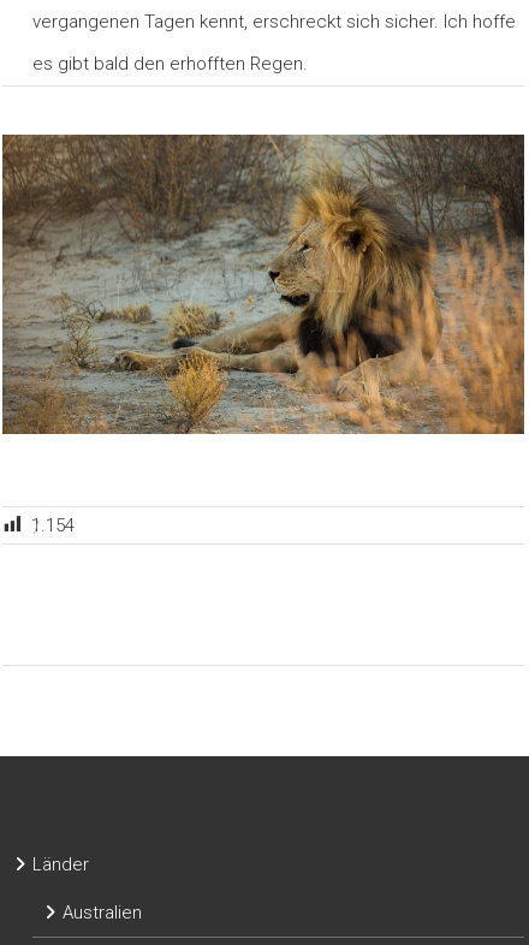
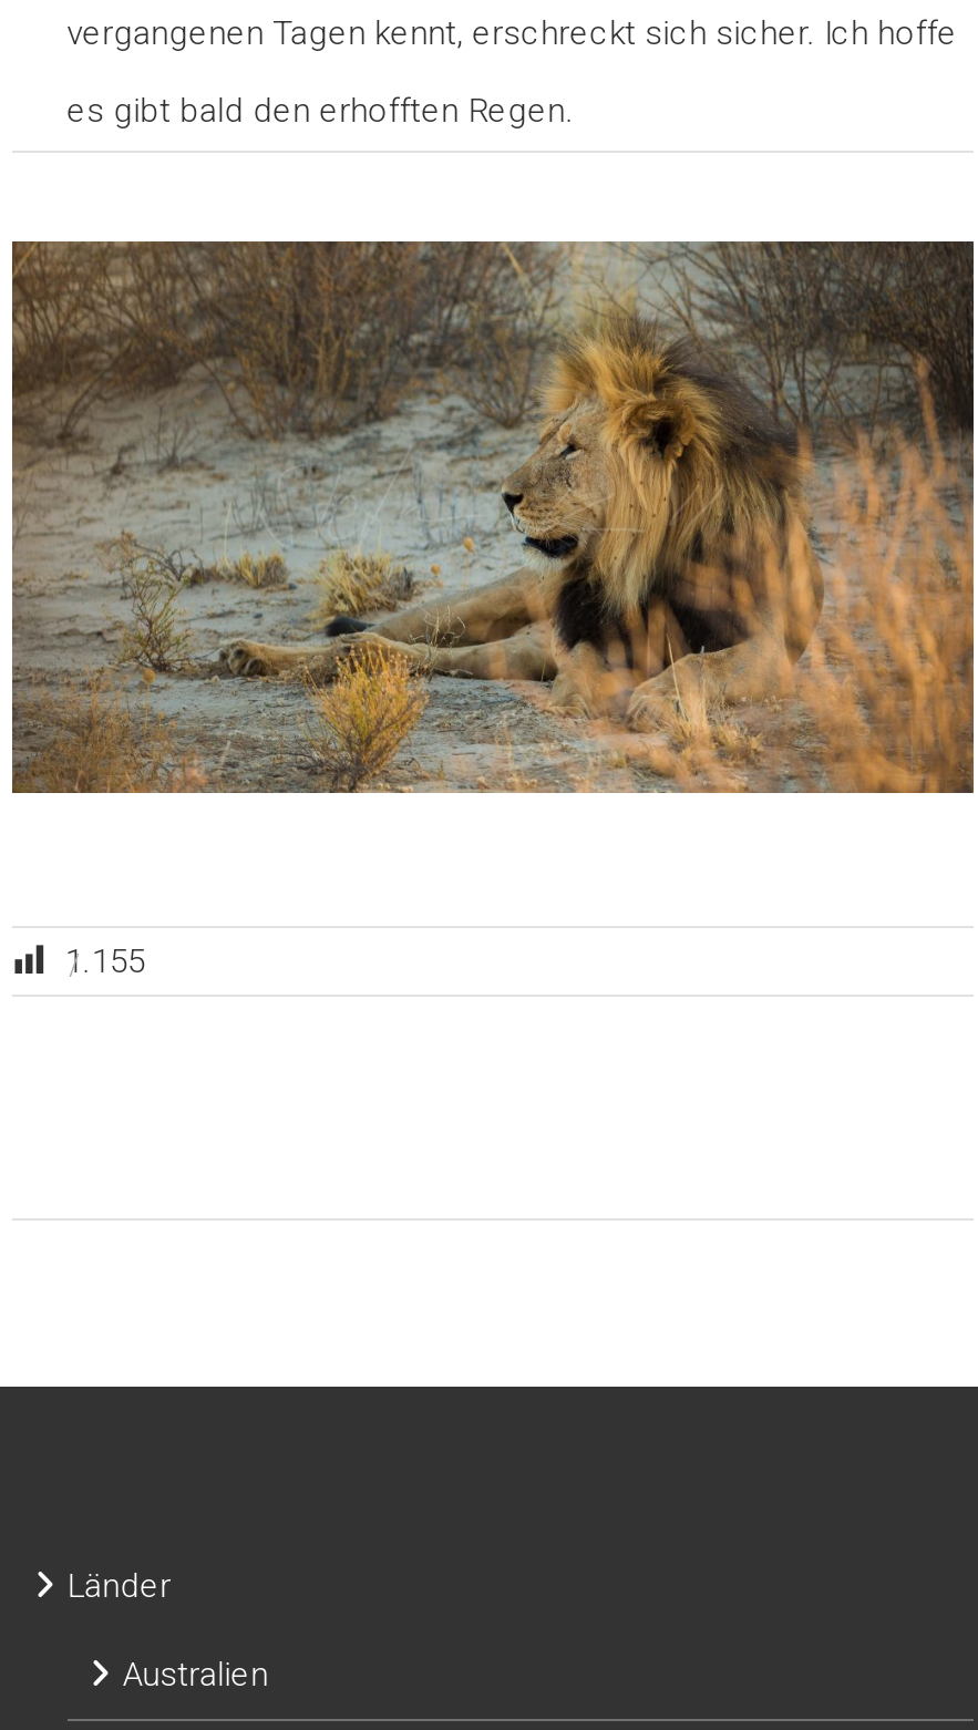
[31,515,74,537] 1.154 -> [65,943,144,982] 1.155

